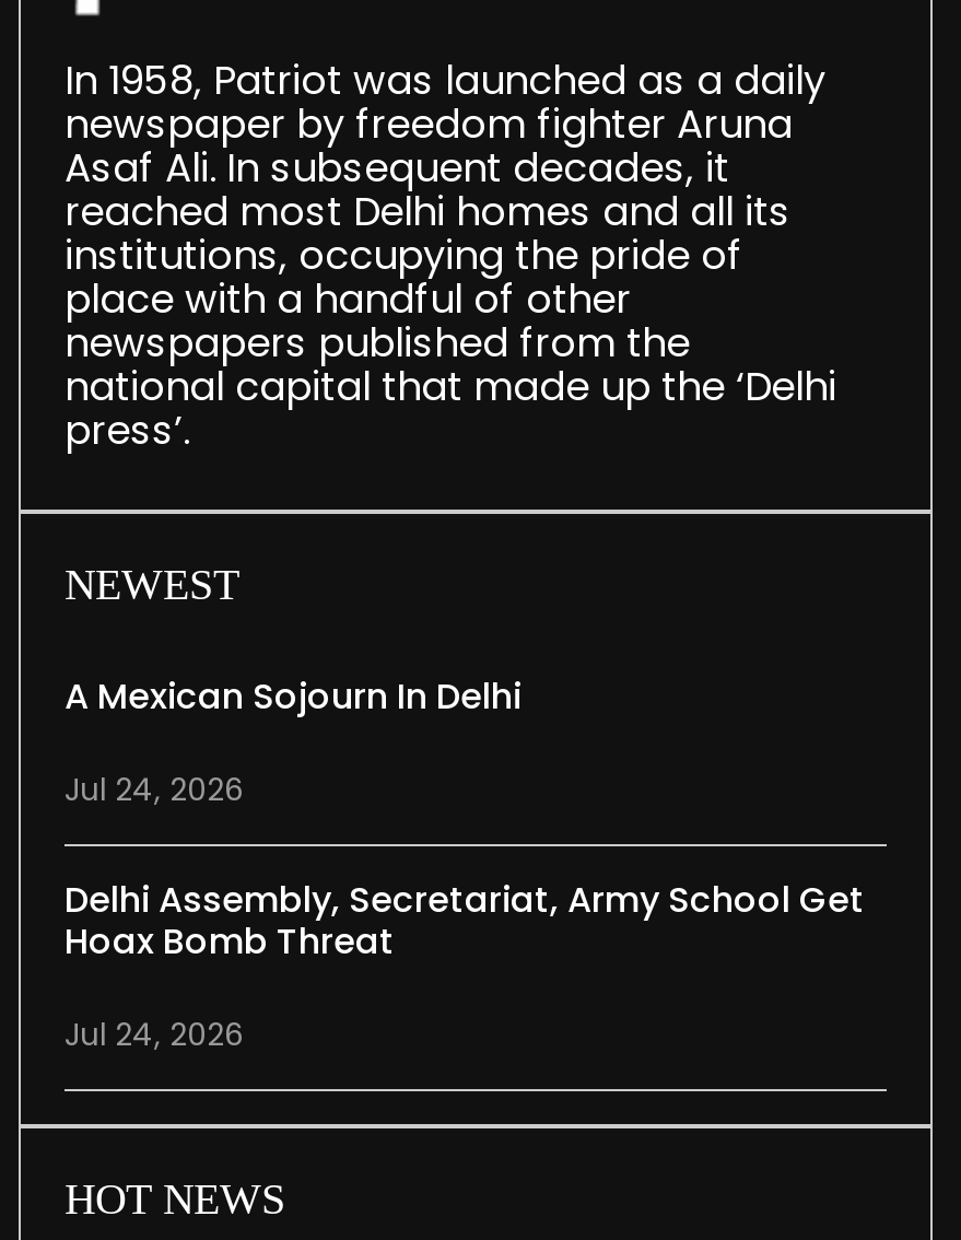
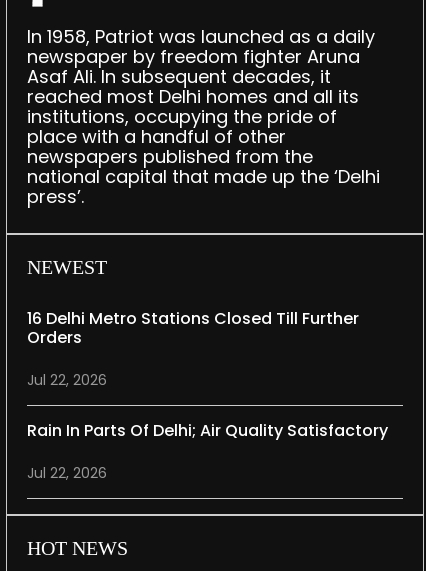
[65,672,521,722] A Mexican Sojourn In Delhi -> [27,307,359,349] 16 Delhi Metro Stations Closed Till Further | Orders
[65,768,244,812] Jul 24, 2026 -> [27,370,107,390] Jul 22, 2026
[65,875,865,967] Delhi Assembly, Secretariat, Army School Get | Hoax Bomb Threat -> [27,419,388,442] Rain In Parts Of Delhi; Air Quality Satisfactory
[65,1013,244,1057] Jul 24, 2026 -> [27,463,107,483] Jul 22, 2026

